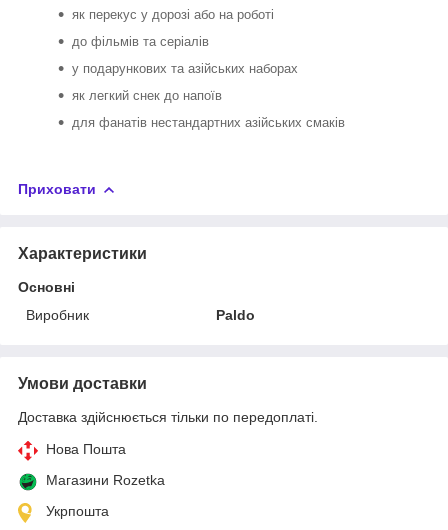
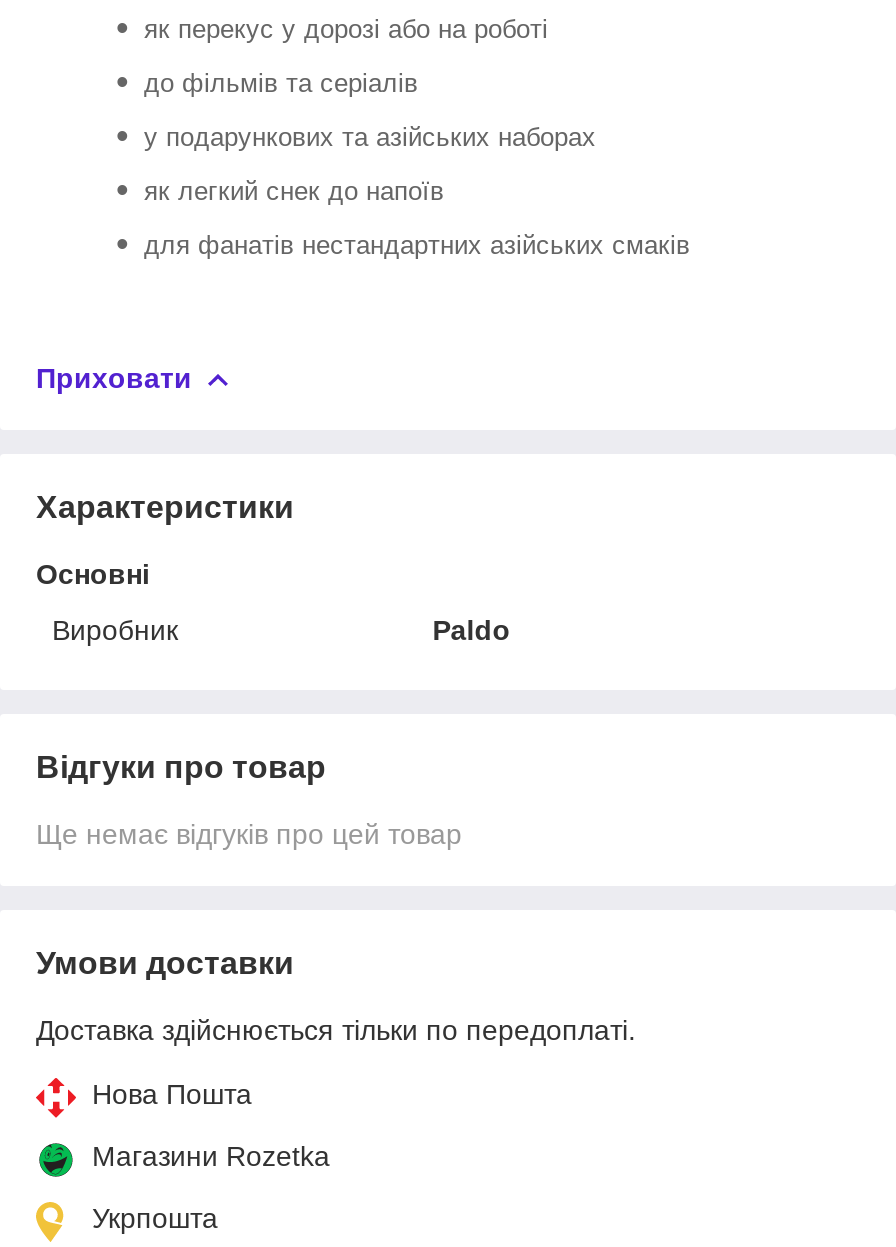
none -> [36,749,462,849] Відгуки про товар | Ще немає відгуків про цей товар

